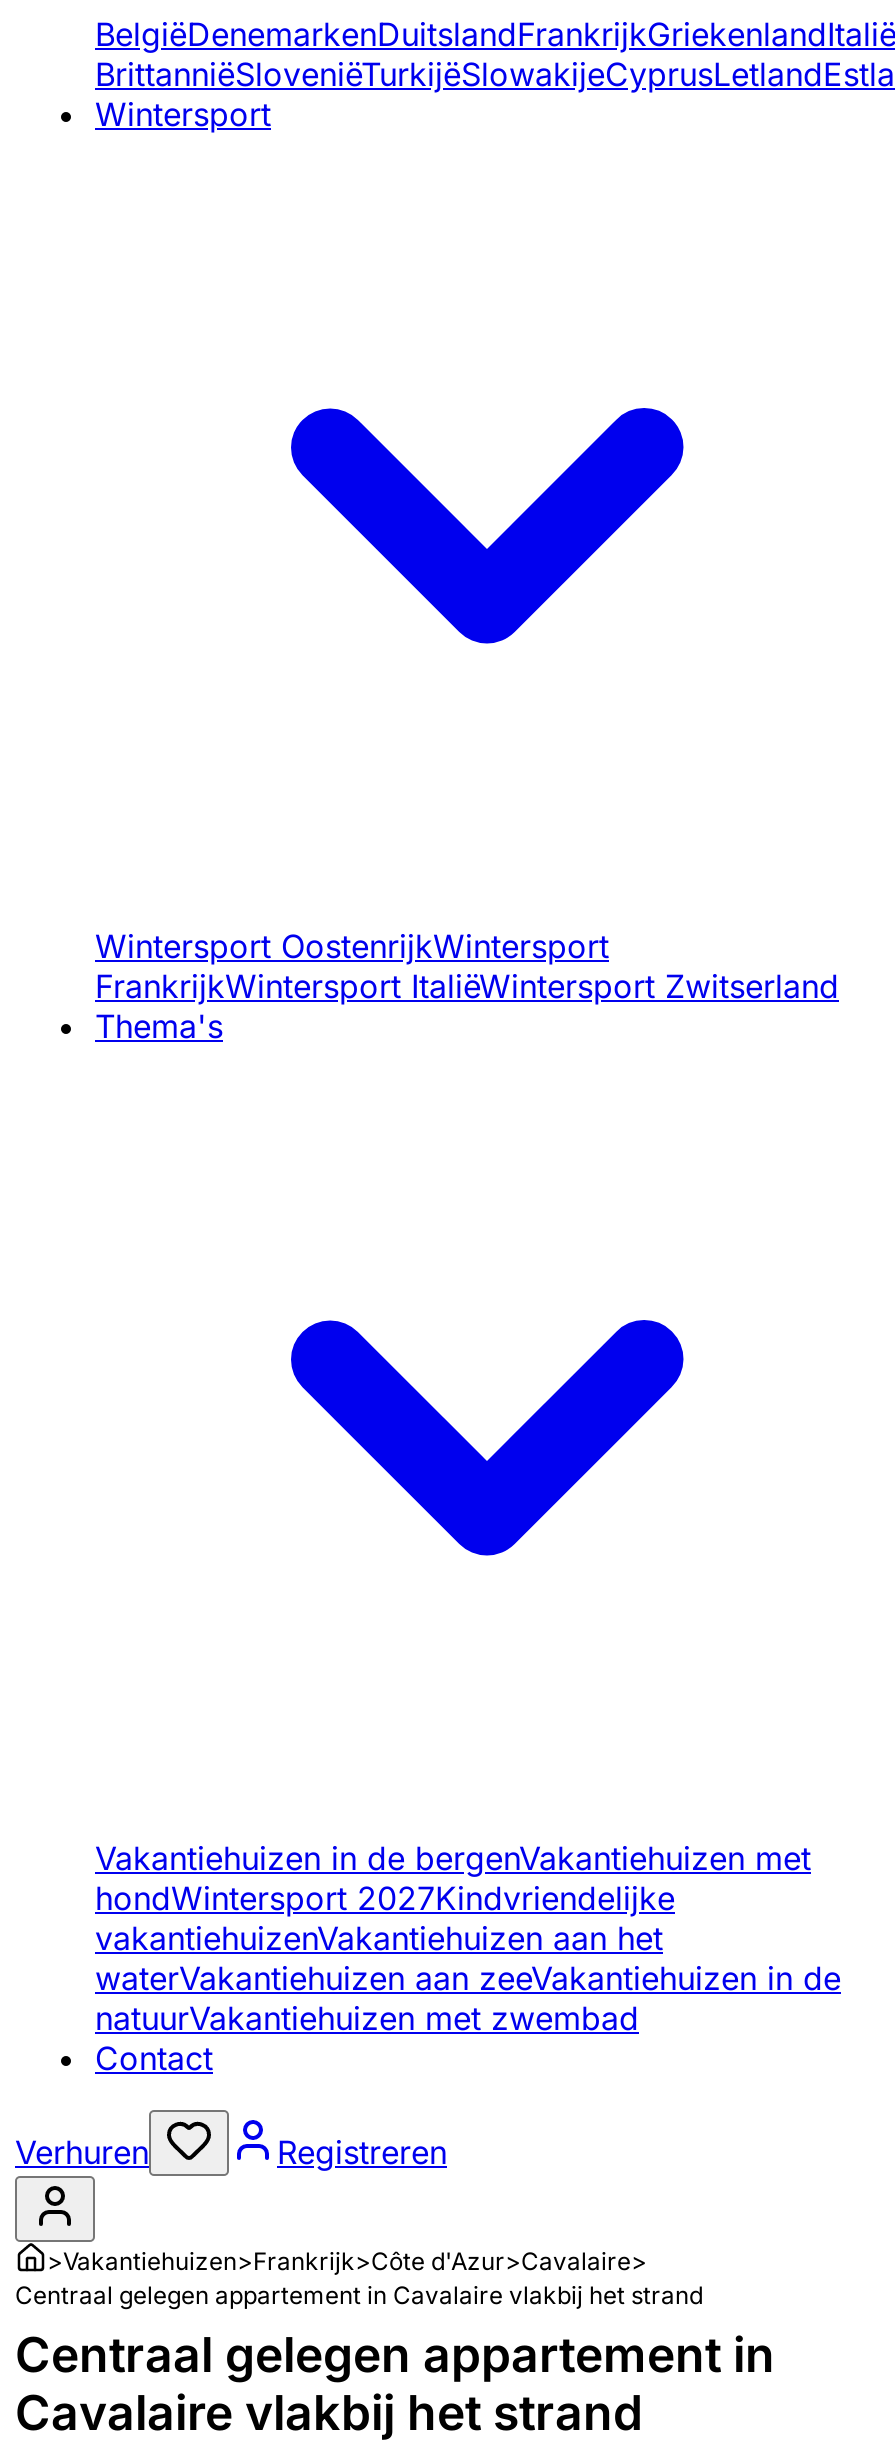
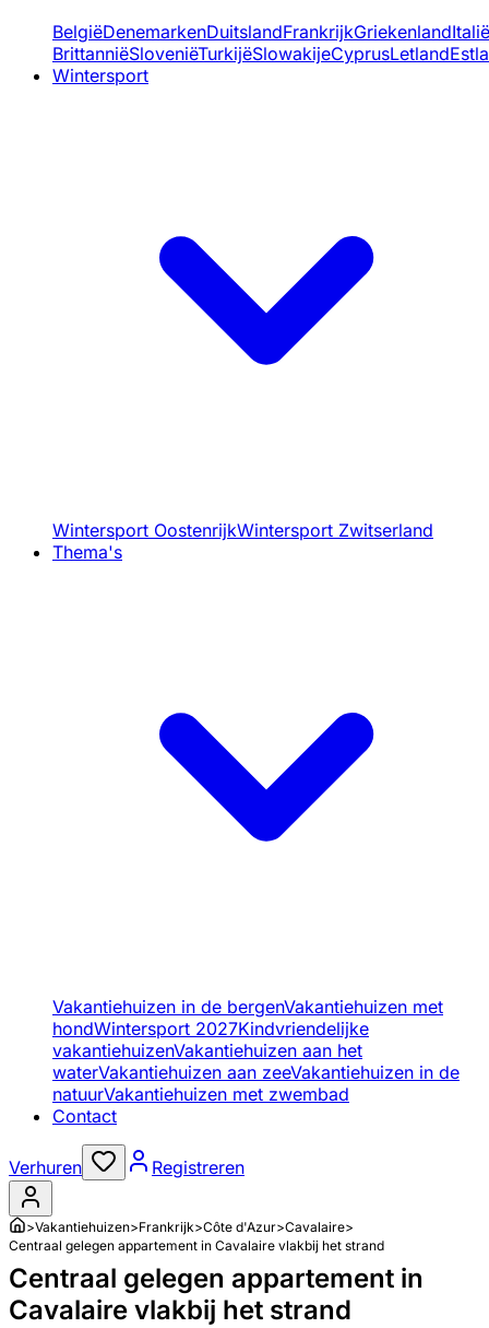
[95,926,839,1006] Wintersport OostenrijkWintersport | FrankrijkWintersport ItaliëWintersport Zwitserland -> [52,519,433,541] Wintersport OostenrijkWintersport Zwitserland

